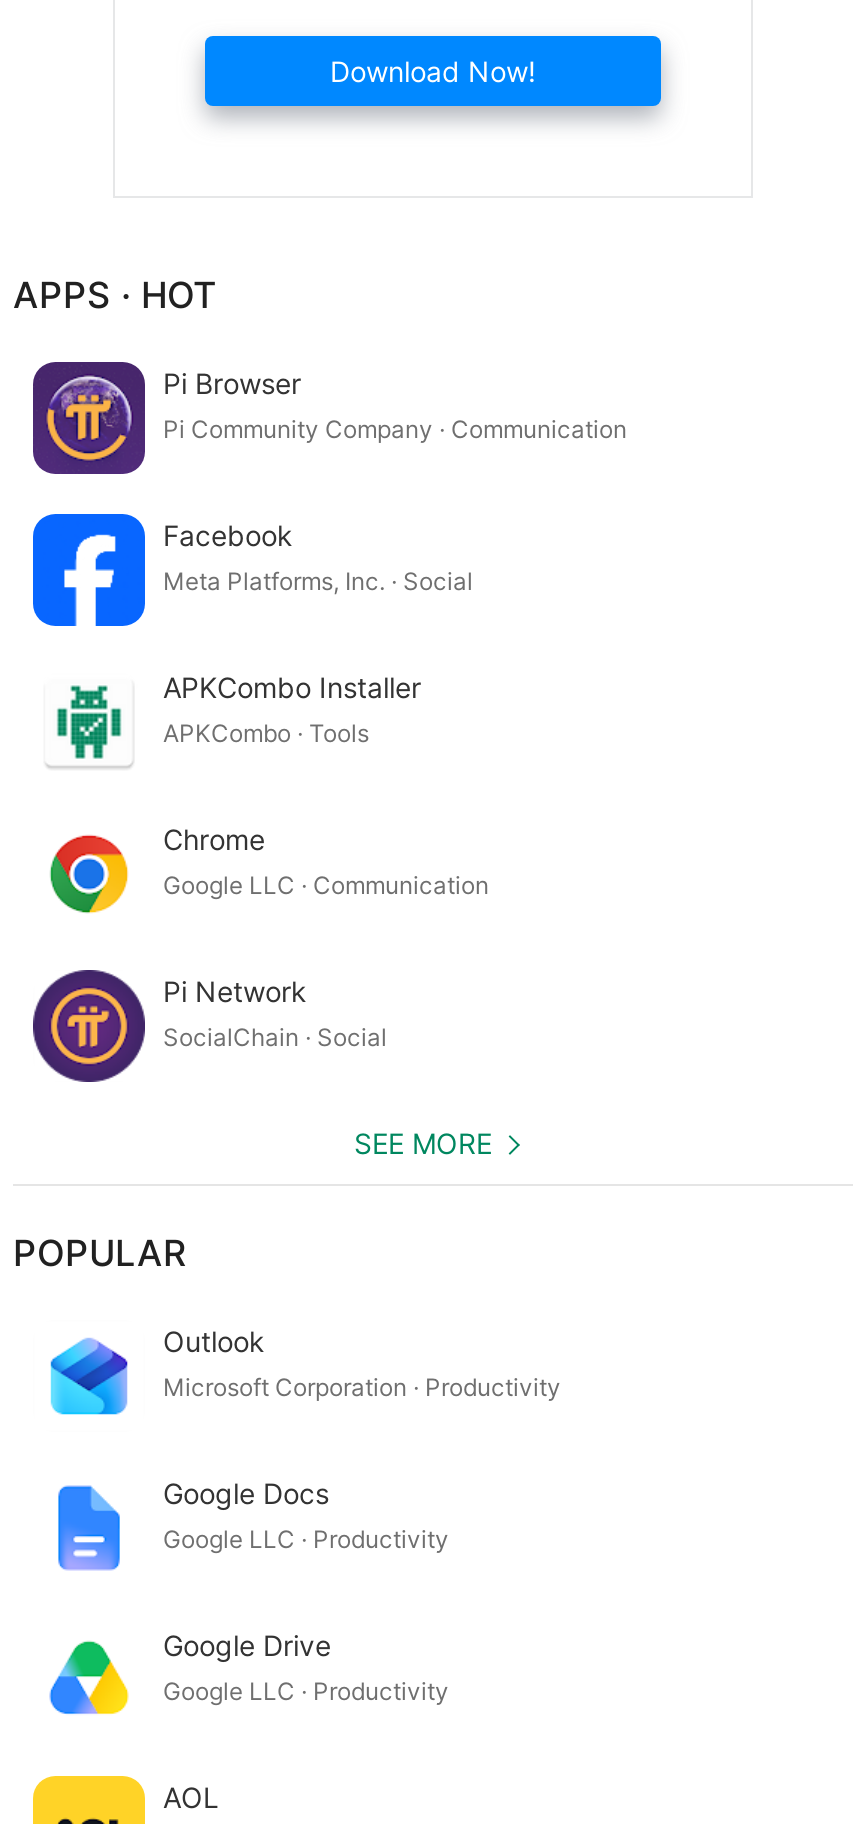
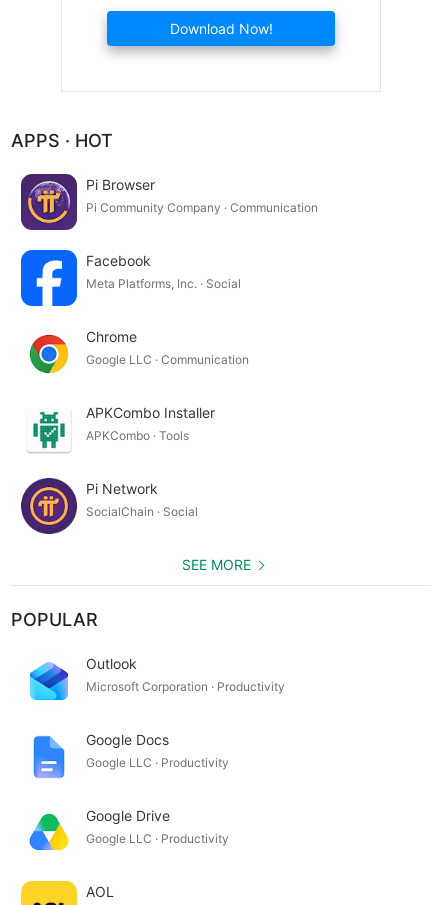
moved [51,669,421,760] -> [30,403,215,449]: [image] | APKCombo Installer | APKCombo · Tools
moved [49,821,489,914] -> [29,327,249,374]: [image] | Chrome | Google LLC · Communication

